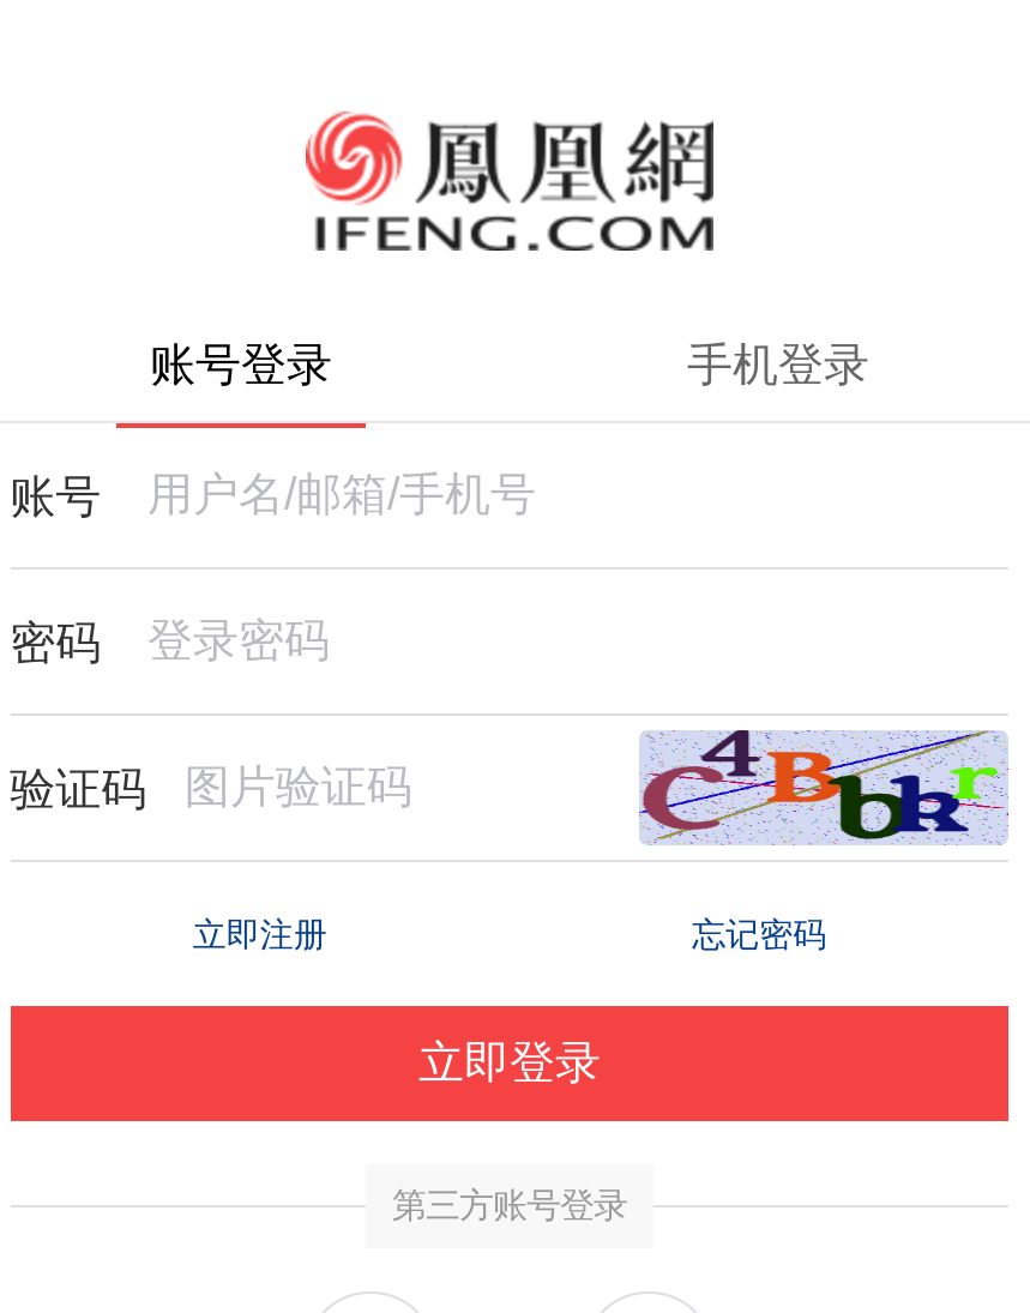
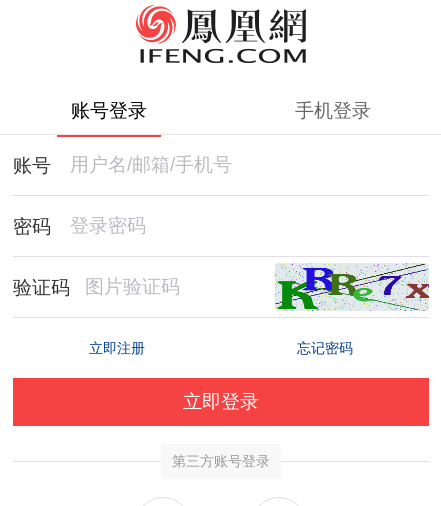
[639,728,1006,845] [image] -> [275,263,430,311] [image]

